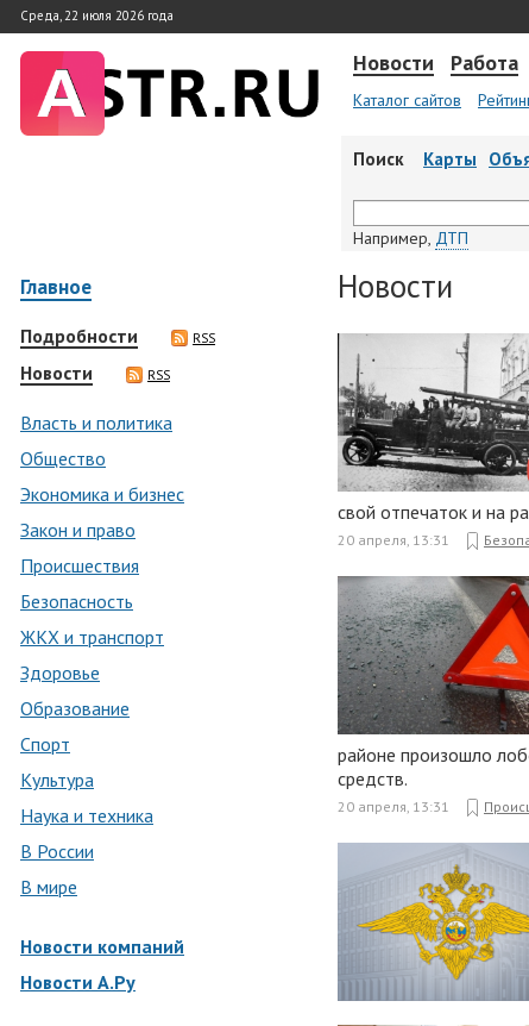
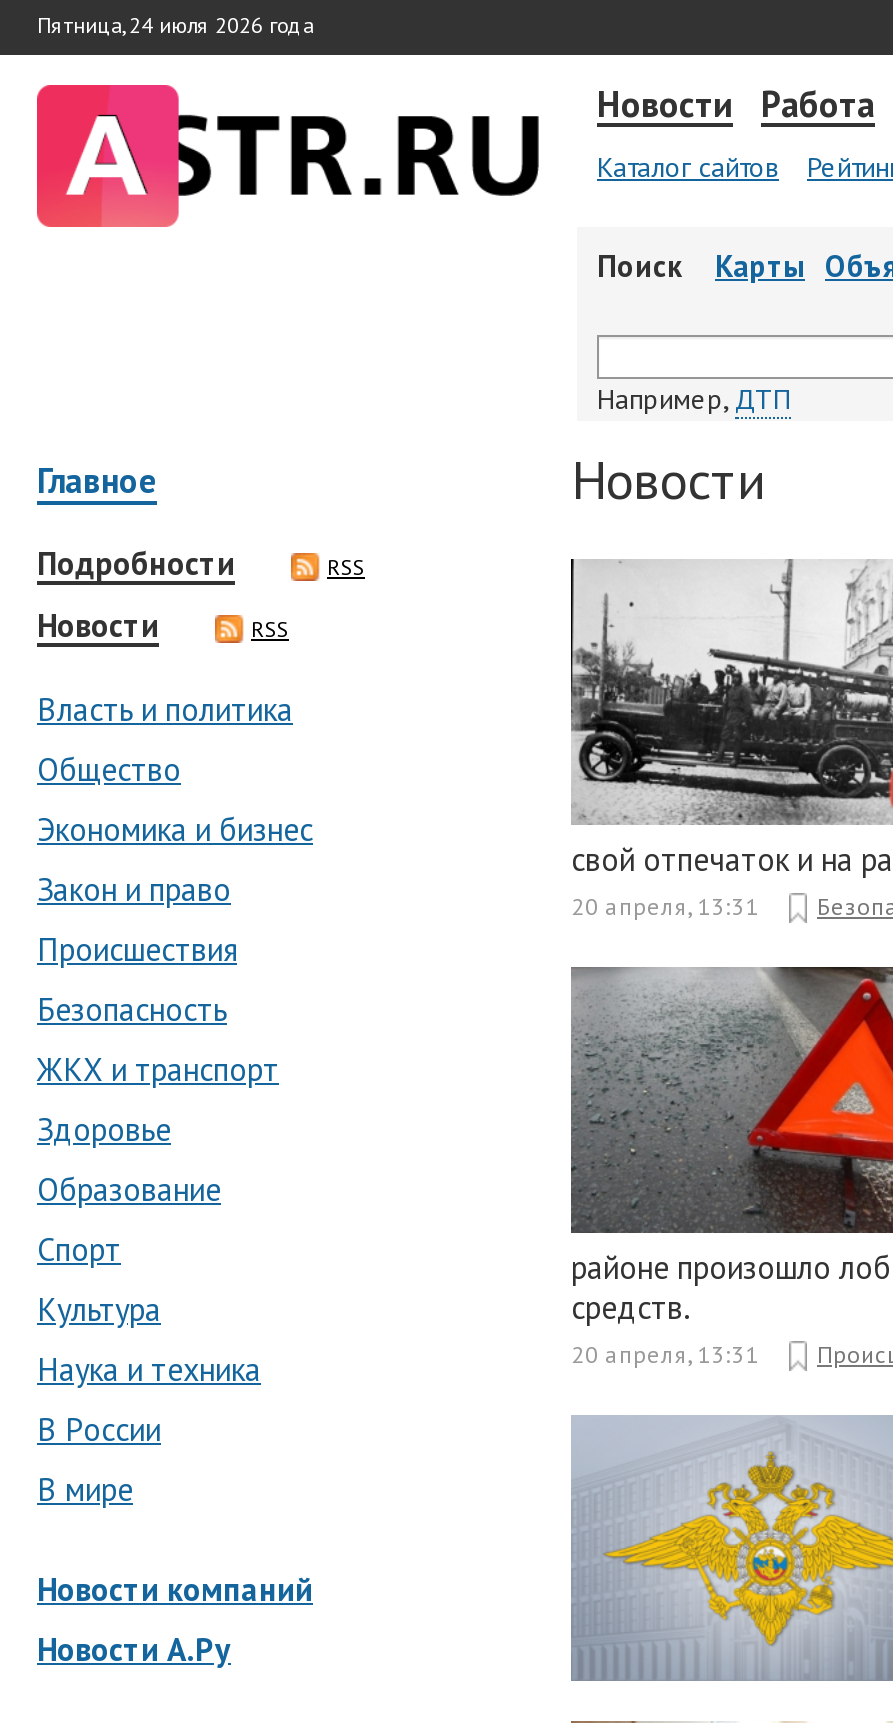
[20,7,209,24] Среда, 22 июля 2026 года -> [37,11,373,39] Пятница, 24 июля 2026 года

